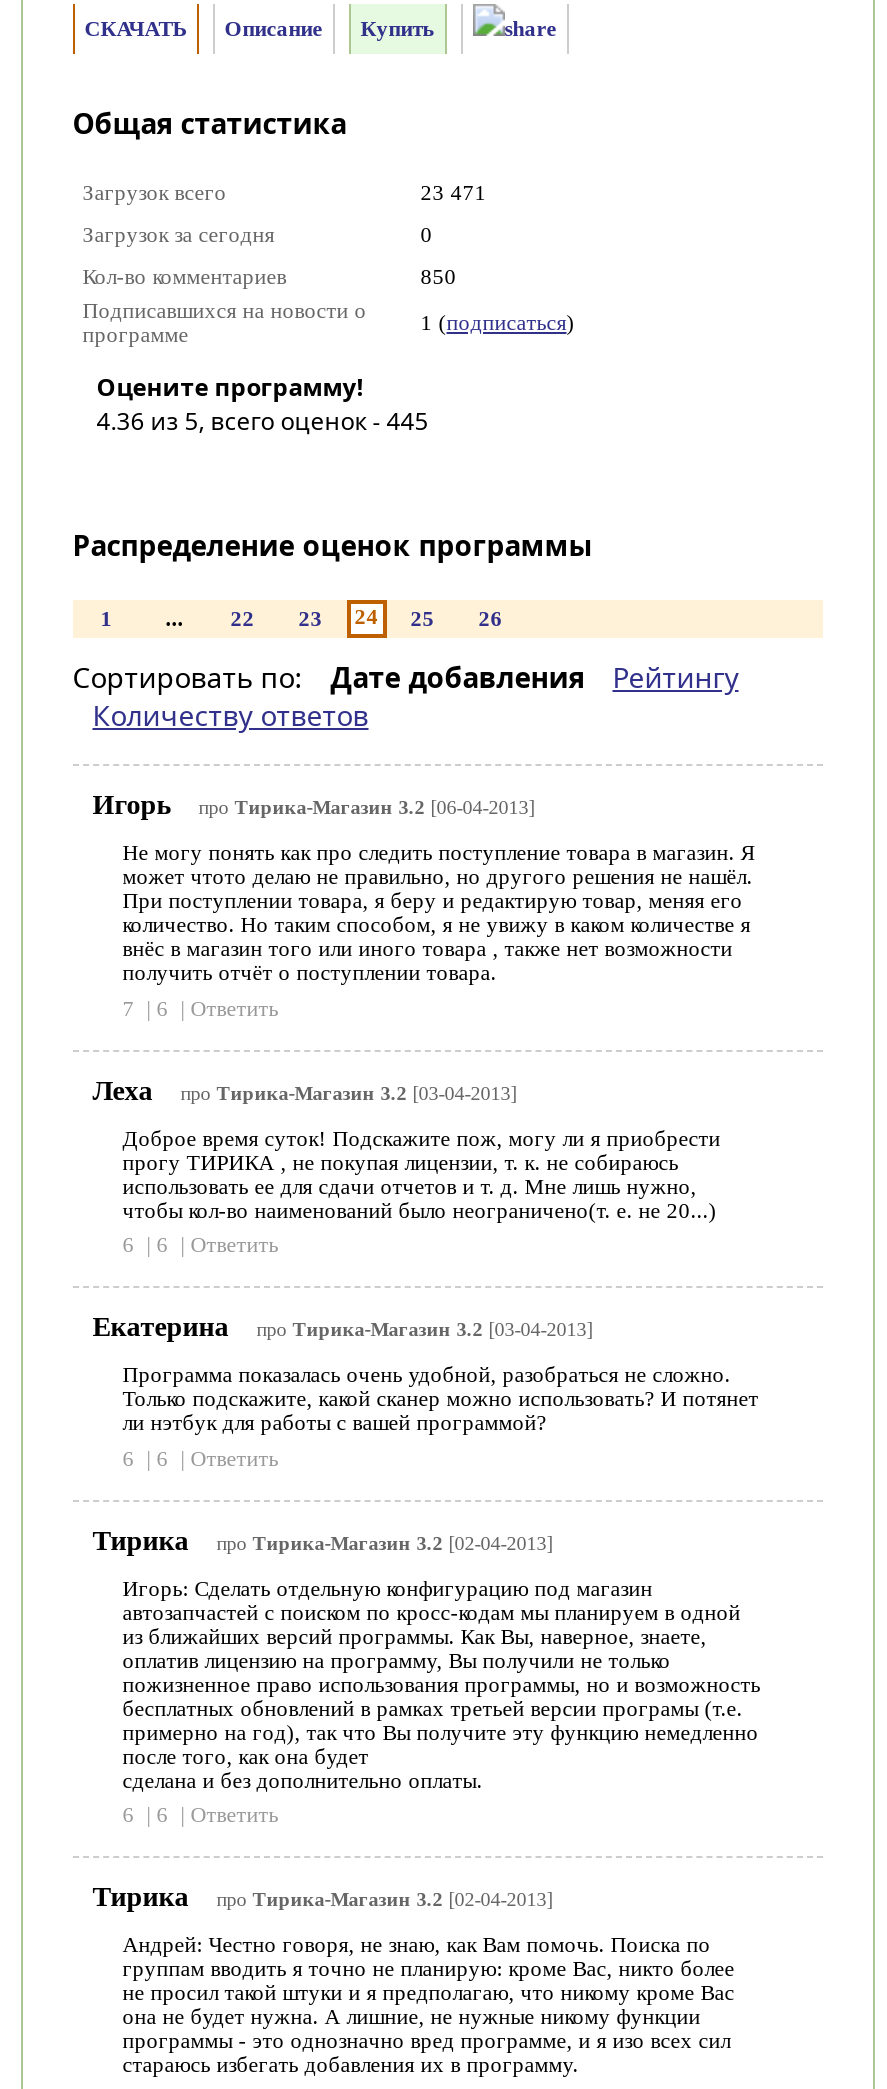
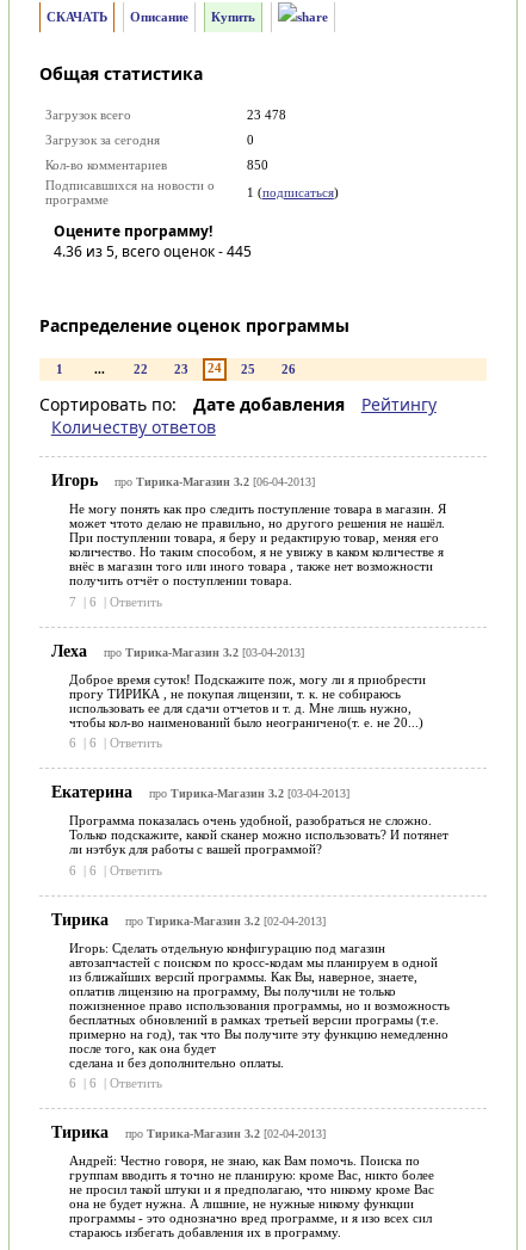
[421,180,487,204] 23 471 -> [247,107,286,122] 23 478

